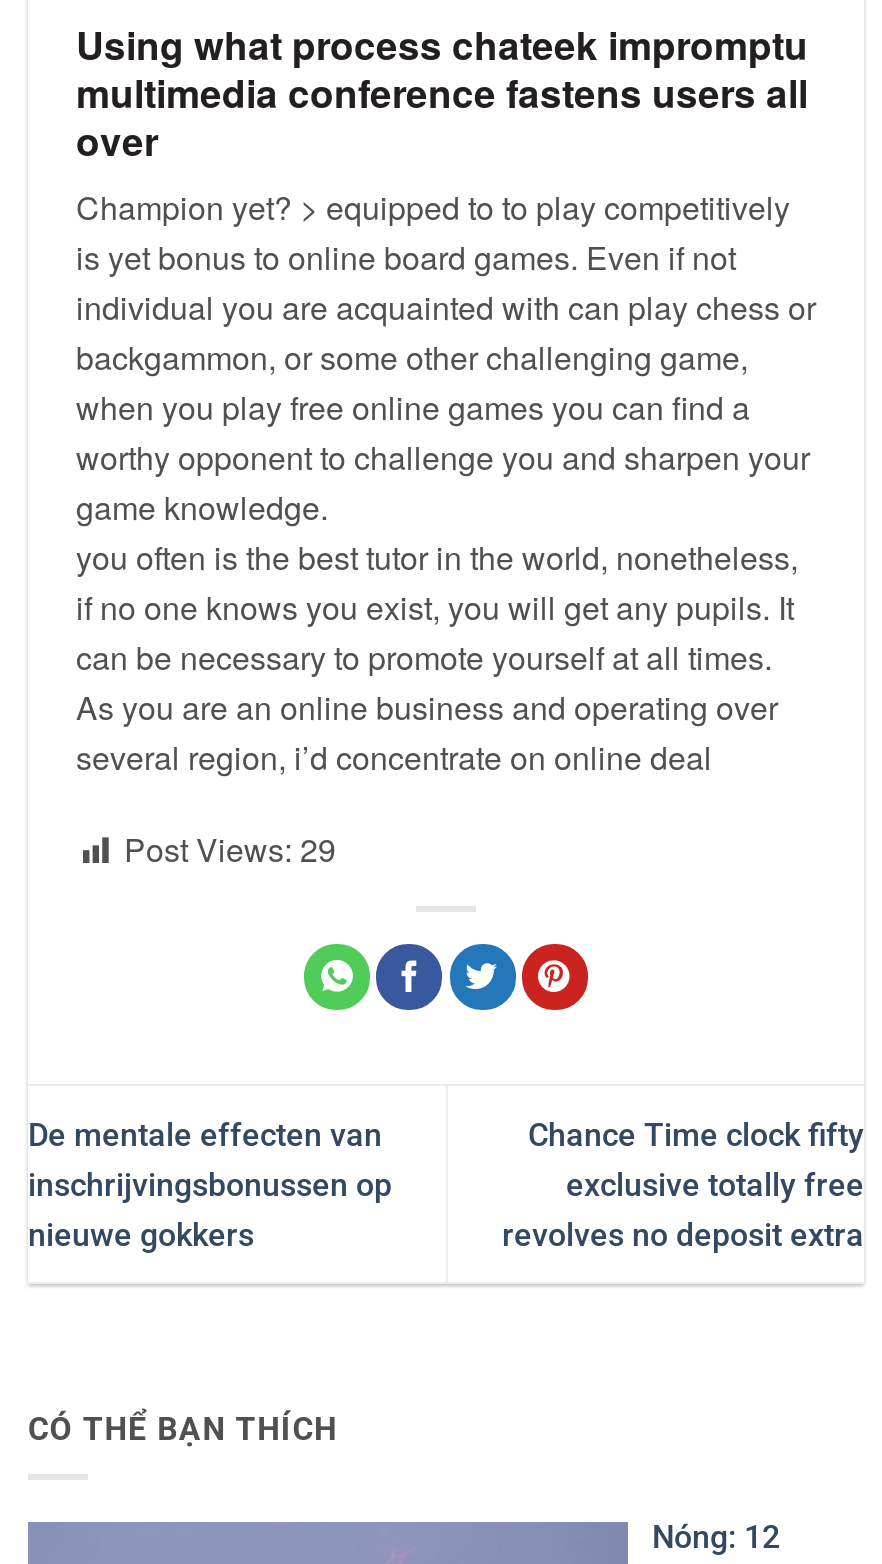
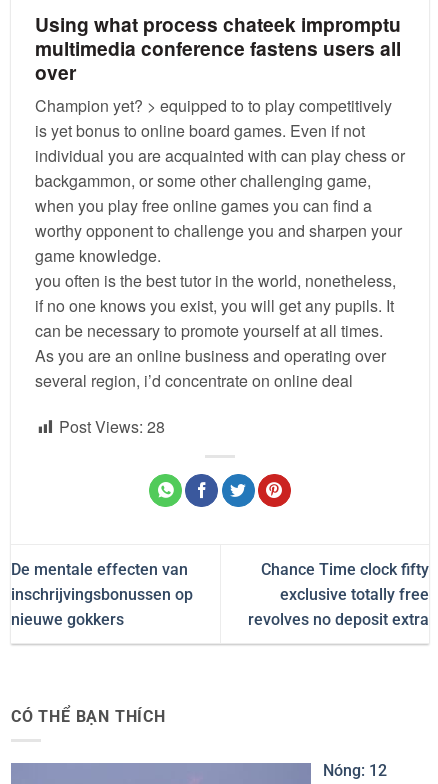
[124,826,336,872] Post Views: 29 -> [59,415,165,438] Post Views: 28

